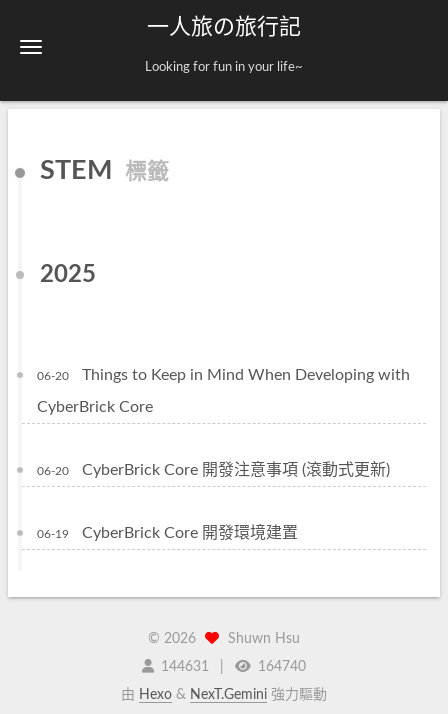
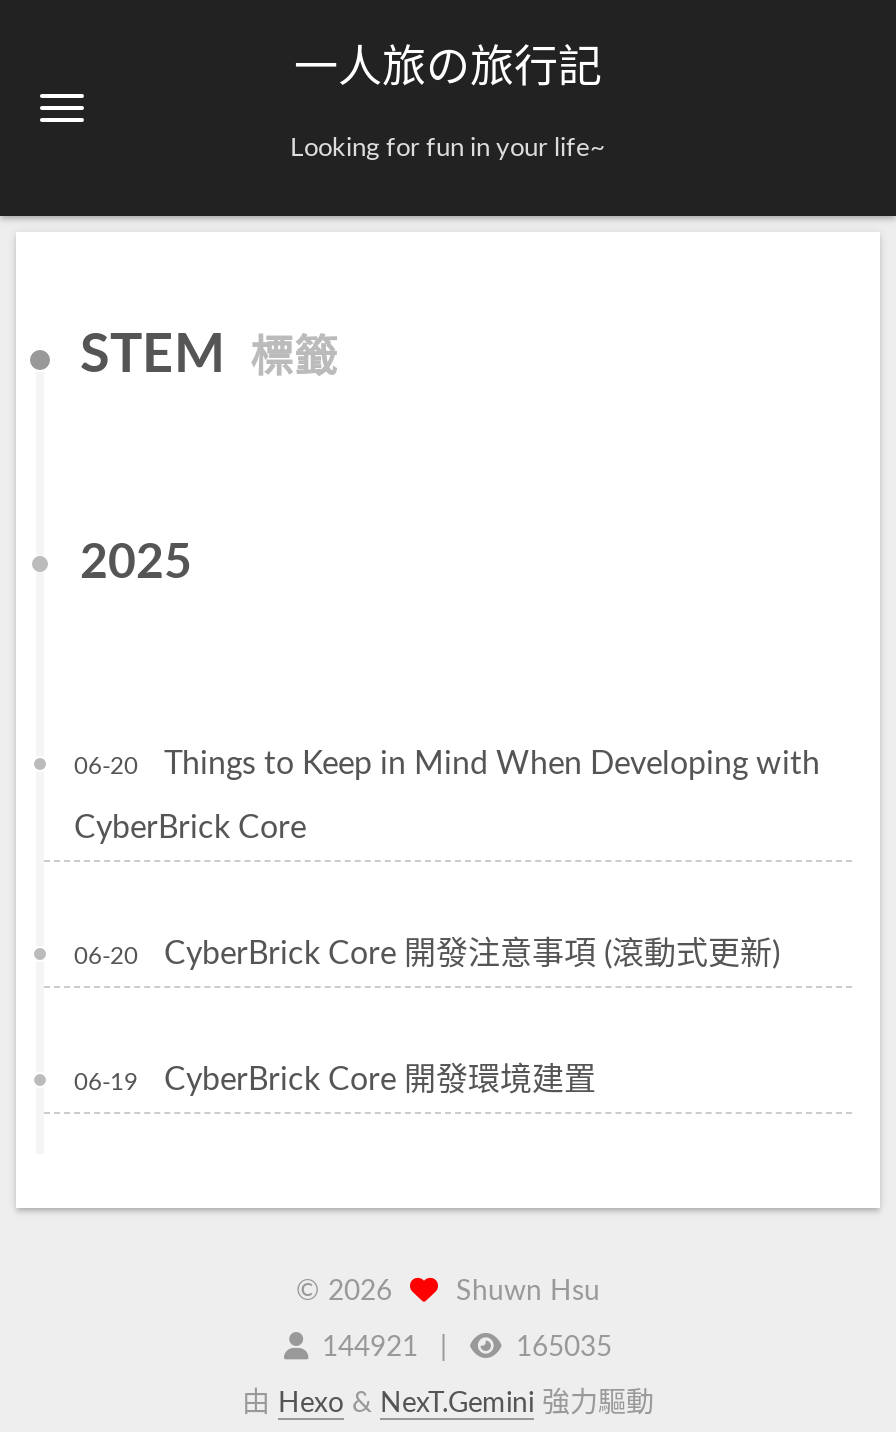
[161,660,209,674] 144631 -> [322,1334,418,1362] 144921
[258,660,306,674] 164740 -> [516,1334,612,1362] 165035

